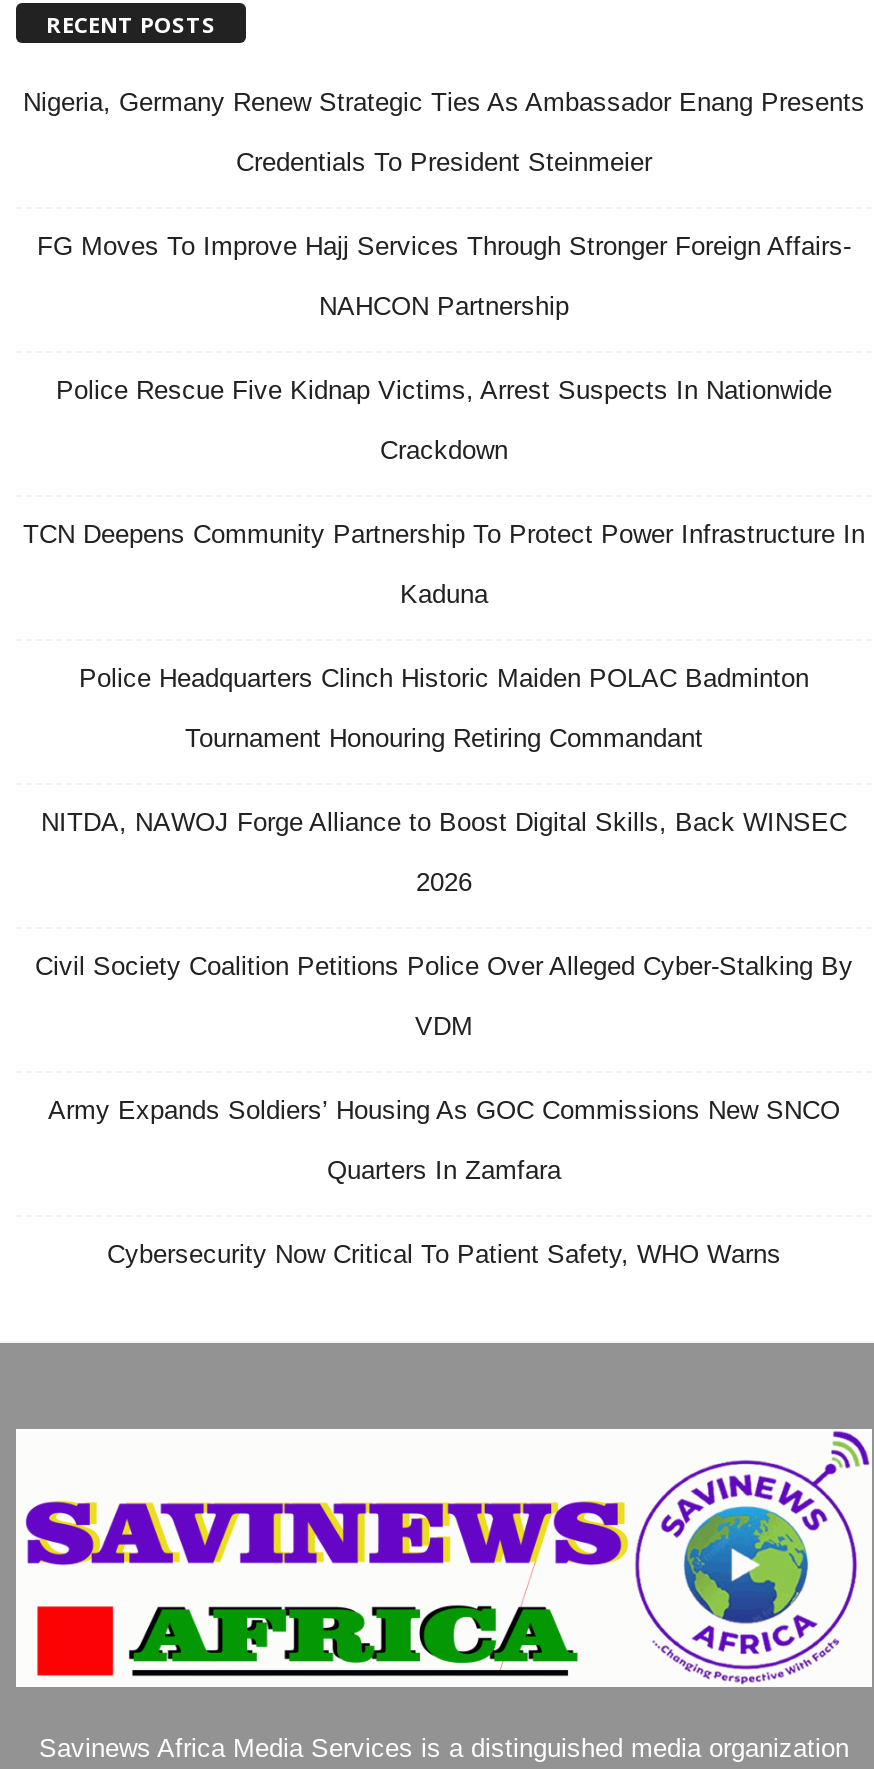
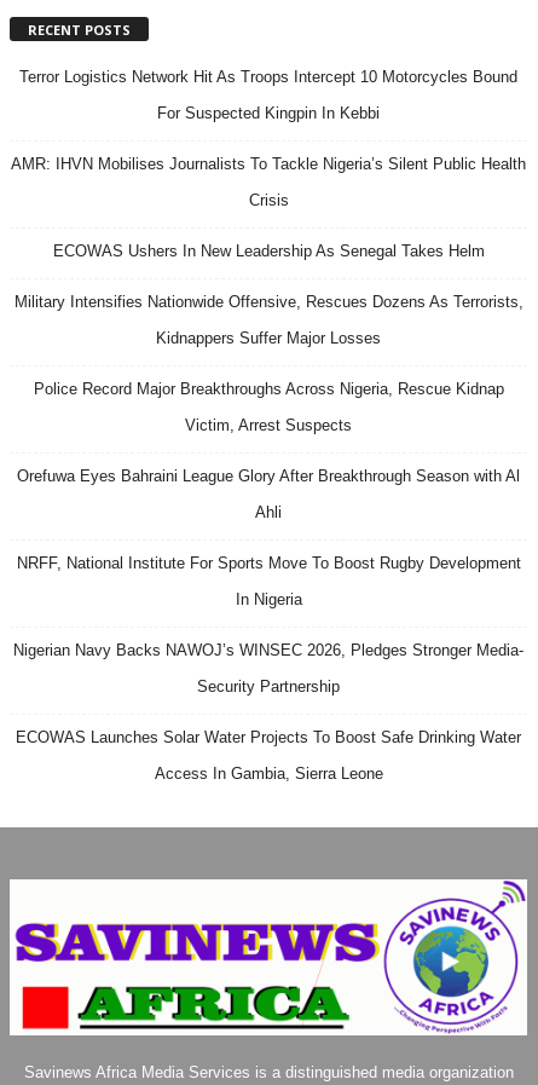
[23,88,865,118] Nigeria, Germany Renew Strategic Ties As Ambassador Enang Presents -> [19,68,517,86] Terror Logistics Network Hit As Troops Intercept 10 Motorcycles Bound
[236,148,652,178] Credentials To President Steinmeier -> [157,104,380,123] For Suspected Kingpin In Kebbi
[37,232,851,262] FG Moves To Improve Hajj Services Through Stronger Foreign Affairs- -> [11,155,526,173] AMR: IHVN Mobilises Journalists To Tackle Nigeria’s Silent Public Health
[319,292,569,322] NAHCON Partnership -> [248,191,288,210] Crisis
[56,376,832,406] Police Rescue Five Kidnap Victims, Arrest Suspects In Nationwide -> [53,242,484,260] ECOWAS Ushers In New Leadership As Senegal Takes Helm
[380,436,508,466] Crackdown -> [14,293,523,311] Military Intensifies Nationwide Offensive, Rescues Dozens As Terrorists,
[23,520,865,550] TCN Deepens Community Partnership To Protect Power Infrastructure In -> [156,329,381,348] Kidnappers Suffer Major Losses
[400,580,488,610] Kaduna -> [33,380,504,398] Police Record Major Breakthroughs Across Nigeria, Rescue Kidnap
[79,664,809,694] Police Headquarters Clinch Historic Maiden POLAC Badminton -> [185,416,352,435] Victim, Arrest Suspects
[185,724,703,754] Tournament Honouring Retiring Commandant -> [17,467,520,485] Orefuwa Eyes Bahraini League Glory After Breakthrough Season with Al
[41,808,847,838] NITDA, NAWOJ Forge Alliance to Boost Digital Skills, Back WINSEC -> [255,504,282,522] Ahli
[416,868,472,898] 2026 -> [16,554,520,572] NRFF, National Institute For Sports Move To Boost Rugby Development
[35,952,853,982] Civil Society Coalition Petitions Police Over Alleged Cyber-Stalking By -> [235,591,302,609] In Nigeria
[415,1012,473,1042] VDM -> [13,641,523,660] Nigerian Navy Backs NAWOJ’s WINSEC 2026, Pledges Stronger Media-
[48,1096,840,1126] Army Expands Soldiers’ Housing As GOC Commissions New SNCO -> [197,678,340,696] Security Partnership
[327,1156,561,1186] Quarters In Zamfara -> [16,729,521,747] ECOWAS Launches Solar Water Projects To Boost Safe Drinking Water
[107,1240,781,1270] Cybersecurity Now Critical To Patient Safety, WHO Warns -> [154,765,383,783] Access In Gambia, Sierra Leone

